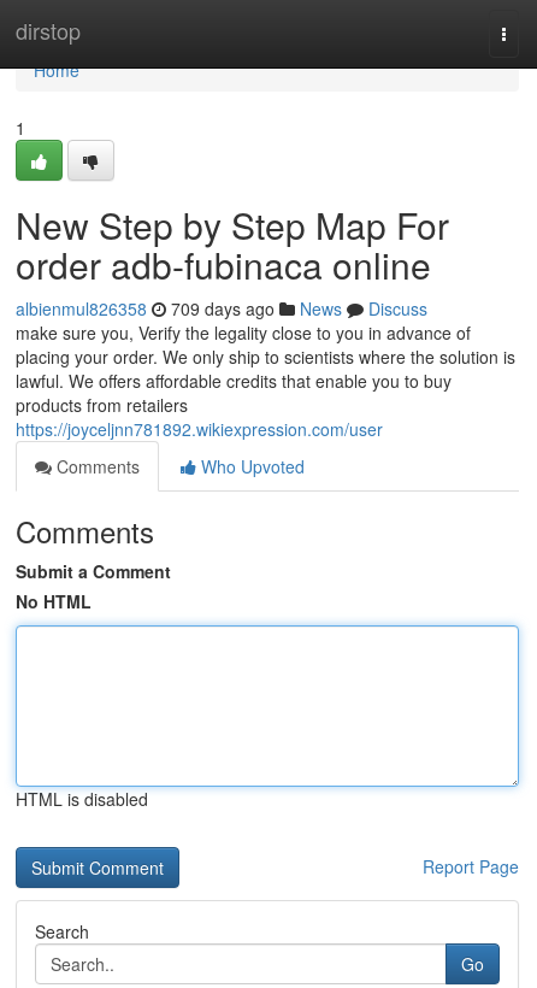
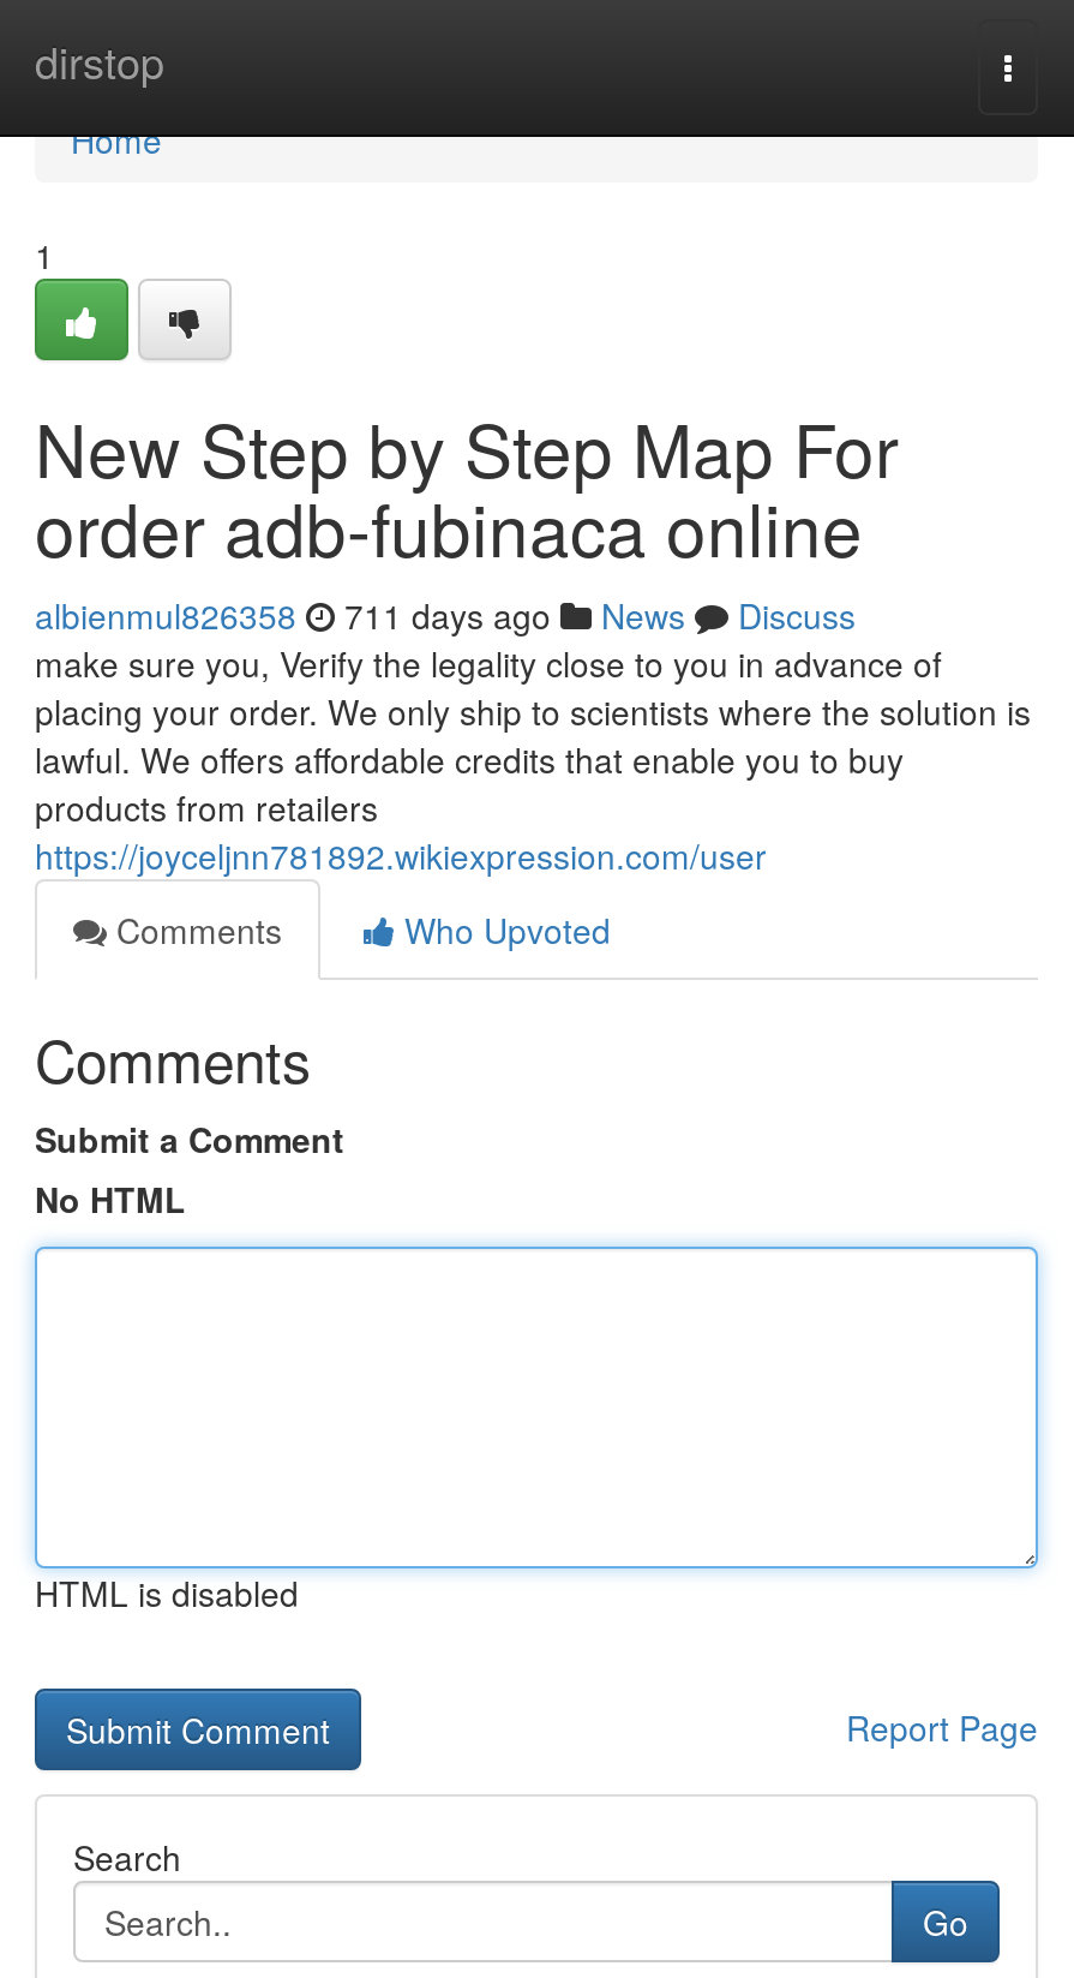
[16,296,427,320] albienmul826358 709 days ago News Discuss -> [35,591,856,639] albienmul826358 711 days ago News Discuss

